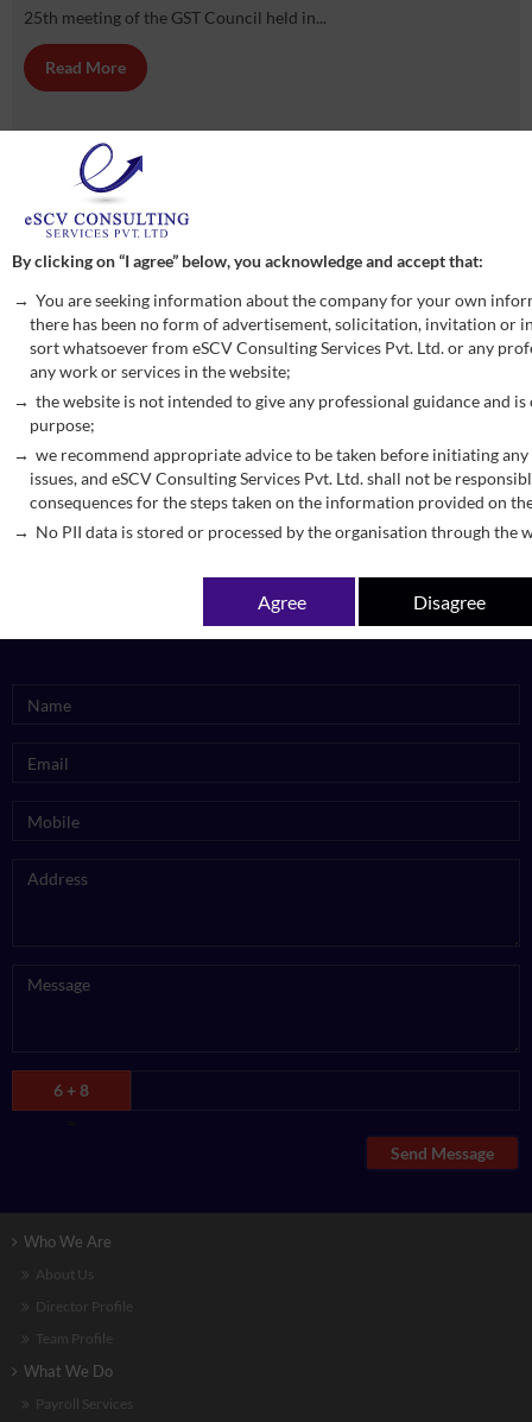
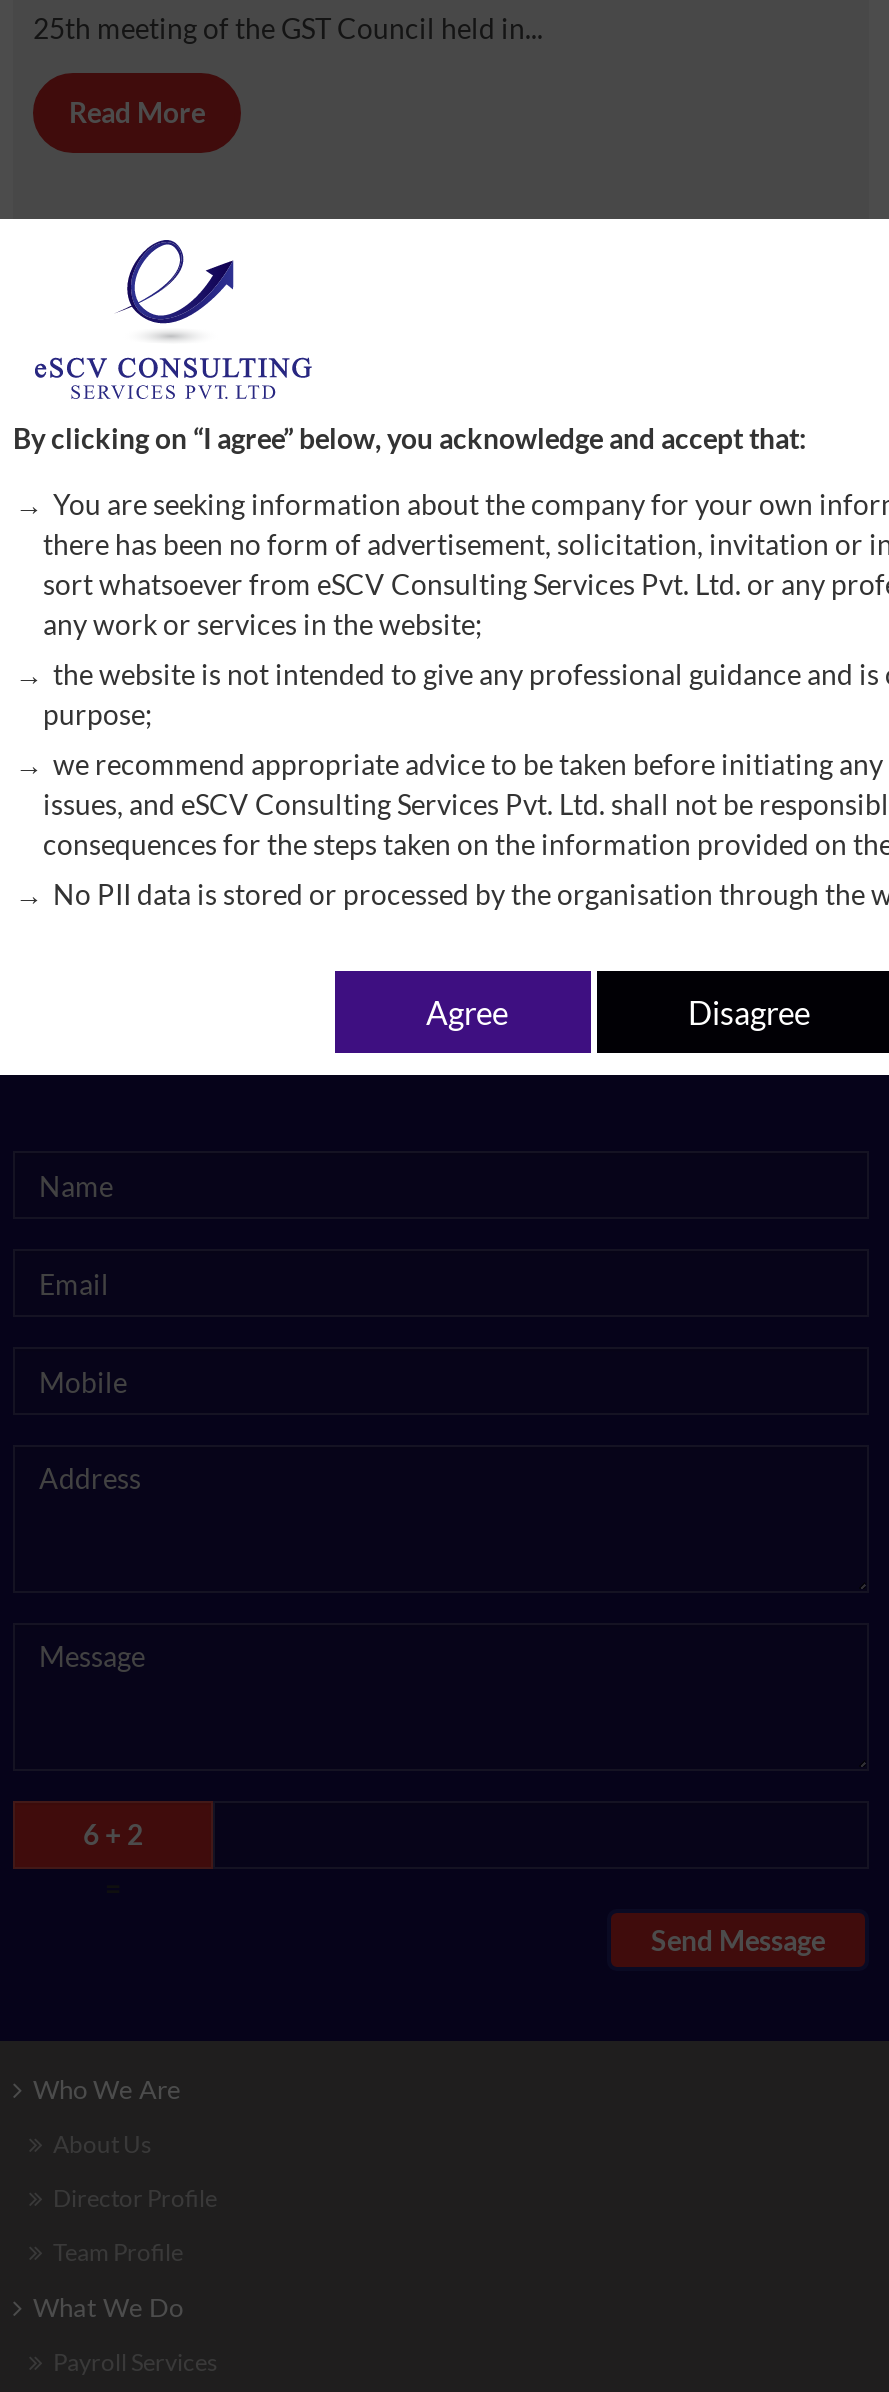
[53,1080,89,1100] 6 + 8 -> [83,1817,143,1851] 6 + 2

